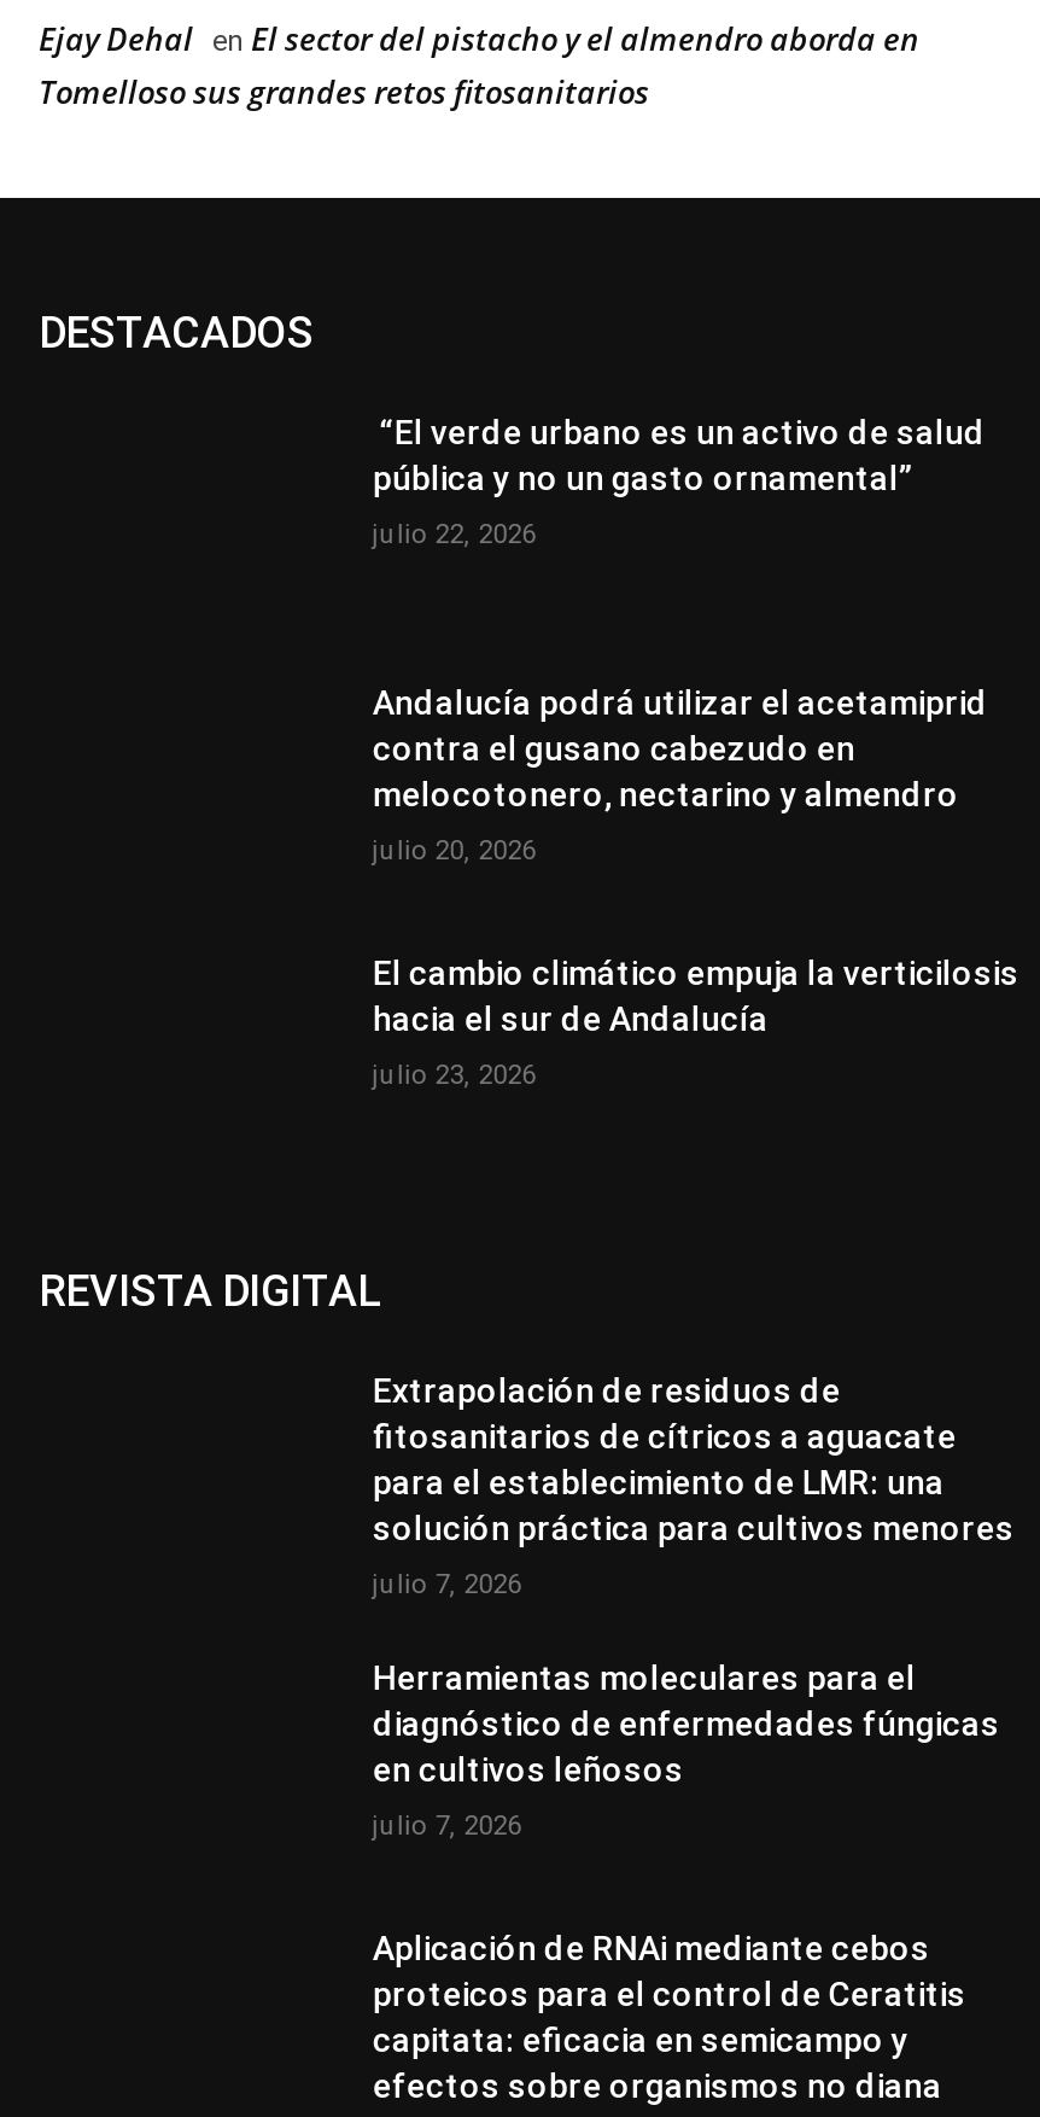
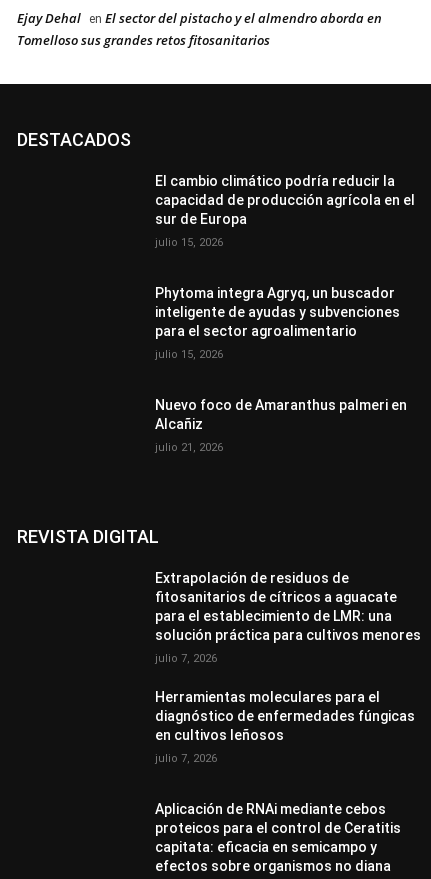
[373,414,985,498] “El verde urbano es un activo de salud | pública y no un gasto ornamental” -> [155,173,415,227] El cambio climático podría reducir la | capacidad de producción agrícola en el | sur de Europa
[373,520,537,552] julio 22, 2026 -> [155,236,223,249] julio 15, 2026
[373,683,988,814] Andalucía podrá utilizar el acetamiprid | contra el gusano cabezudo en | melocotonero, nectarino y almendro -> [155,285,400,339] Phytoma integra Agryq, un buscador | inteligente de ayudas y subvenciones | para el sector agroalimentario
[373,835,537,867] julio 20, 2026 -> [155,348,223,361] julio 15, 2026
[373,953,1019,1037] El cambio climático empuja la verticilosis | hacia el sur de Andalucía -> [155,397,407,432] Nuevo foco de Amaranthus palmeri en | Alcañiz
[373,1059,537,1091] julio 23, 2026 -> [155,441,223,454] julio 21, 2026

